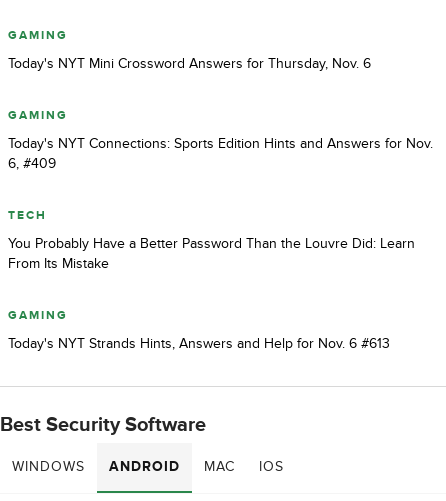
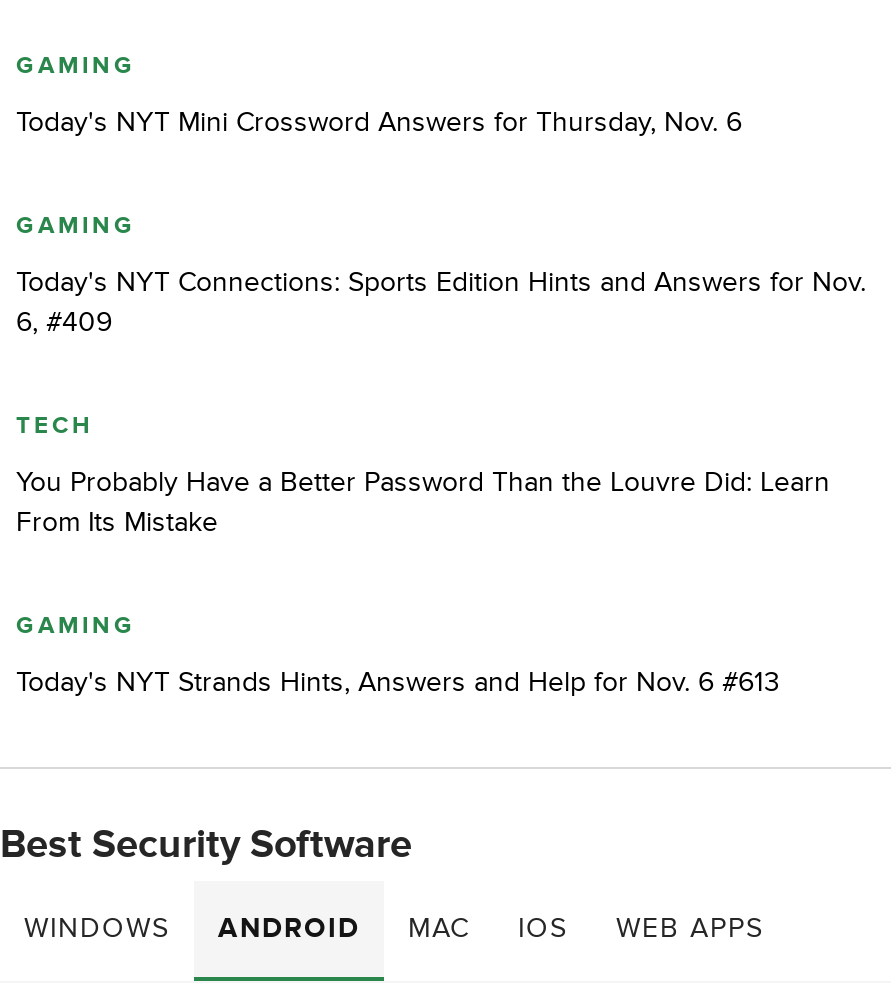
none -> [616,912,764,946] WEB APPS

